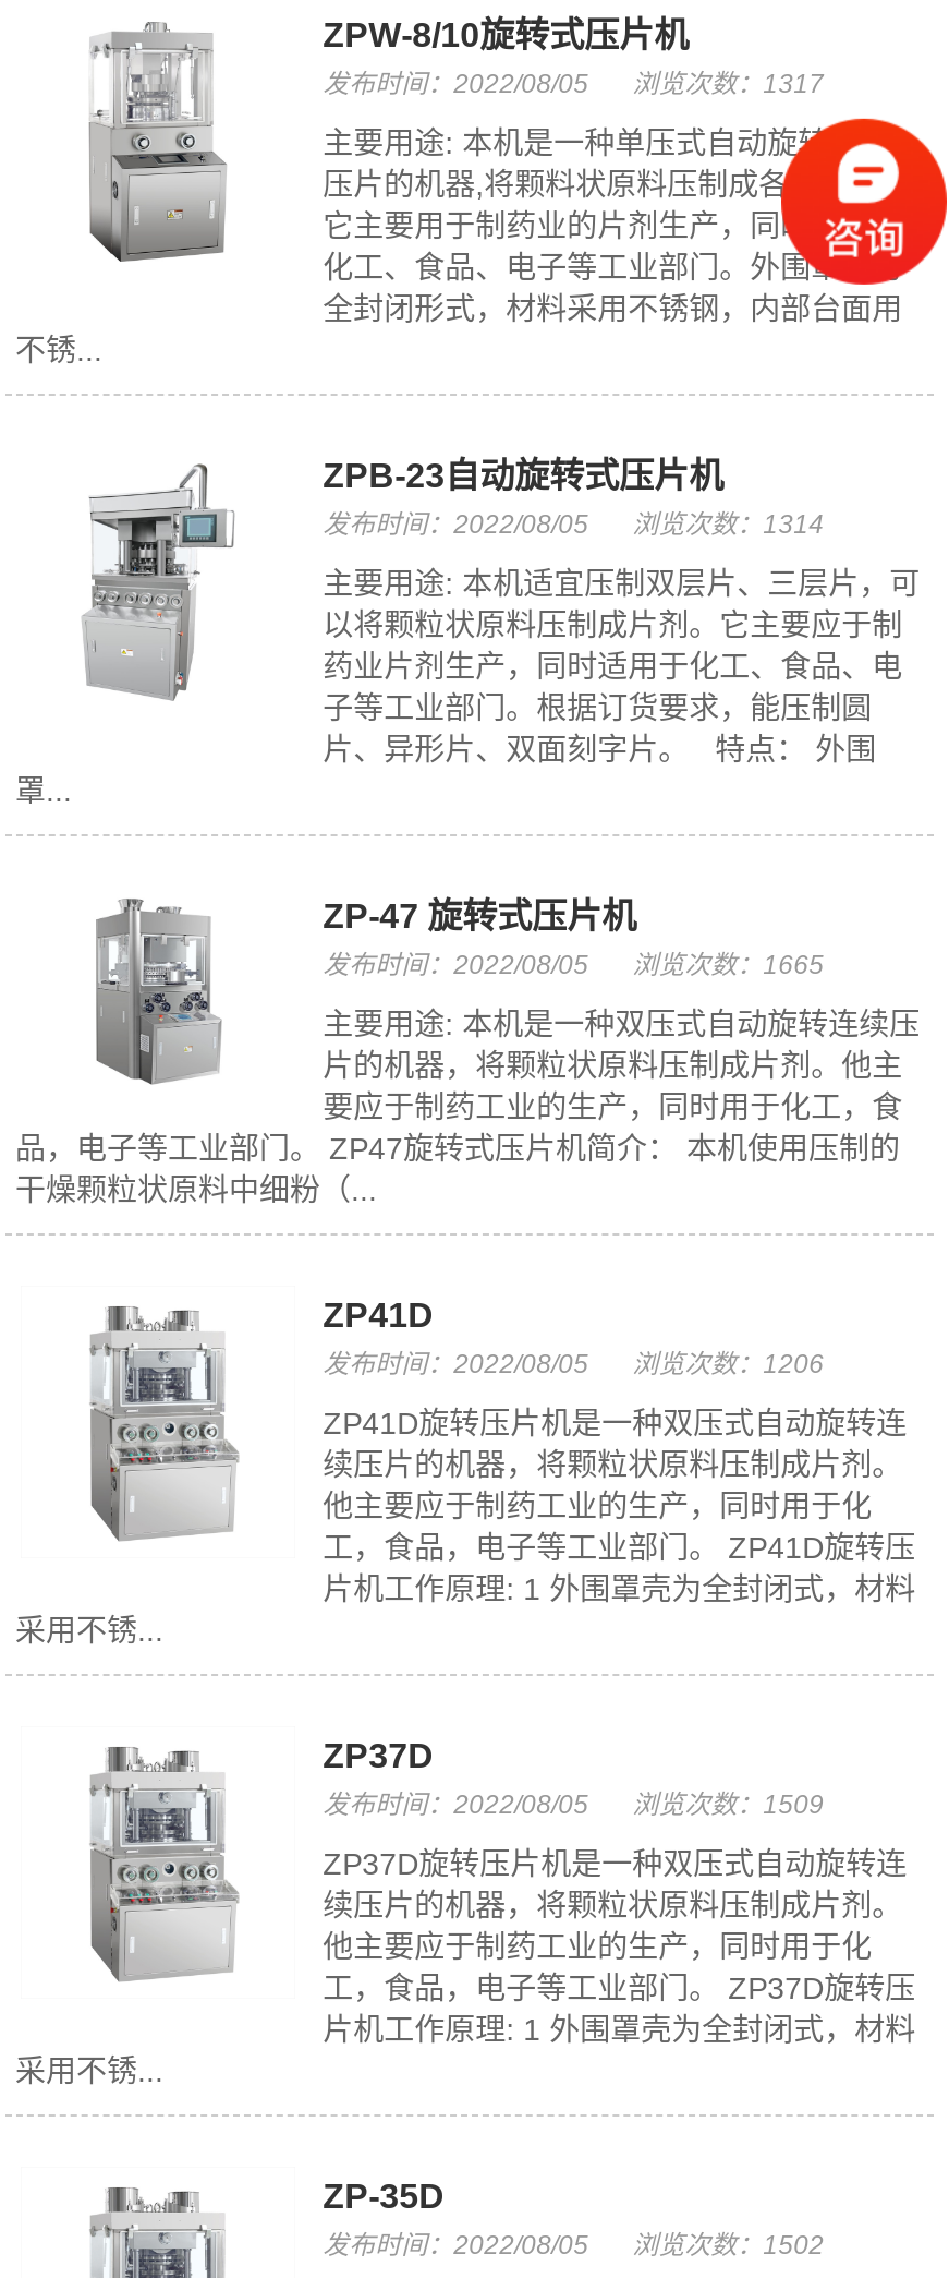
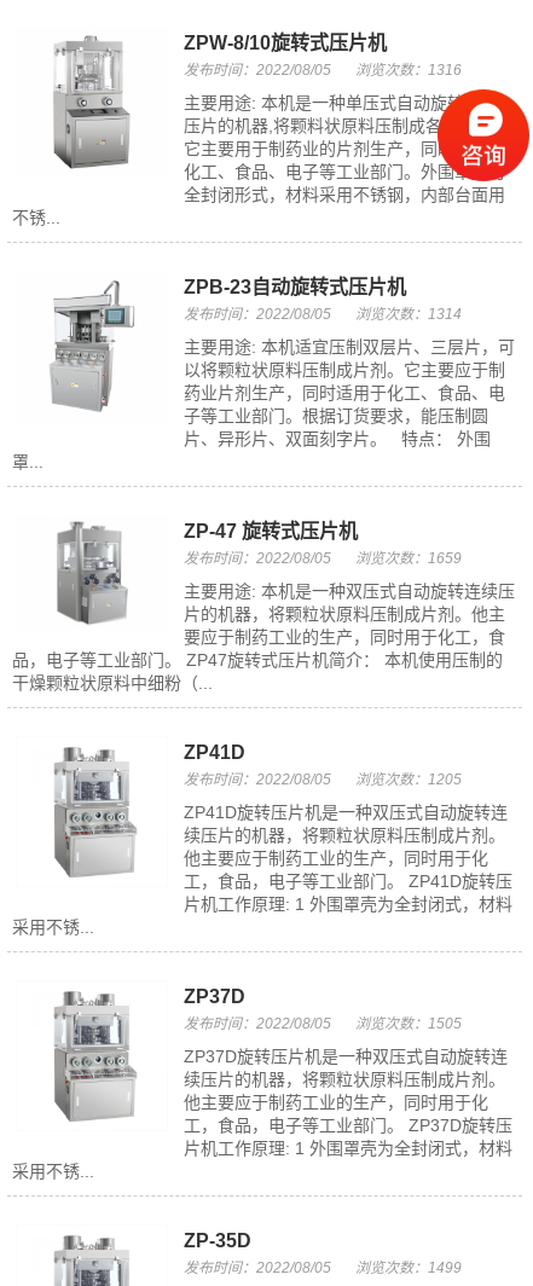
[323,69,824,99] 发布时间：2022/08/05 浏览次数：1317 -> [183,62,461,79] 发布时间：2022/08/05 浏览次数：1316
[323,950,824,980] 发布时间：2022/08/05 浏览次数：1665 -> [183,550,461,567] 发布时间：2022/08/05 浏览次数：1659
[323,1349,824,1379] 发布时间：2022/08/05 浏览次数：1206 -> [183,771,461,788] 发布时间：2022/08/05 浏览次数：1205
[323,1789,824,1820] 发布时间：2022/08/05 浏览次数：1509 -> [183,1015,461,1032] 发布时间：2022/08/05 浏览次数：1505
[323,2230,824,2261] 发布时间：2022/08/05 浏览次数：1502 -> [183,1259,461,1276] 发布时间：2022/08/05 浏览次数：1499

